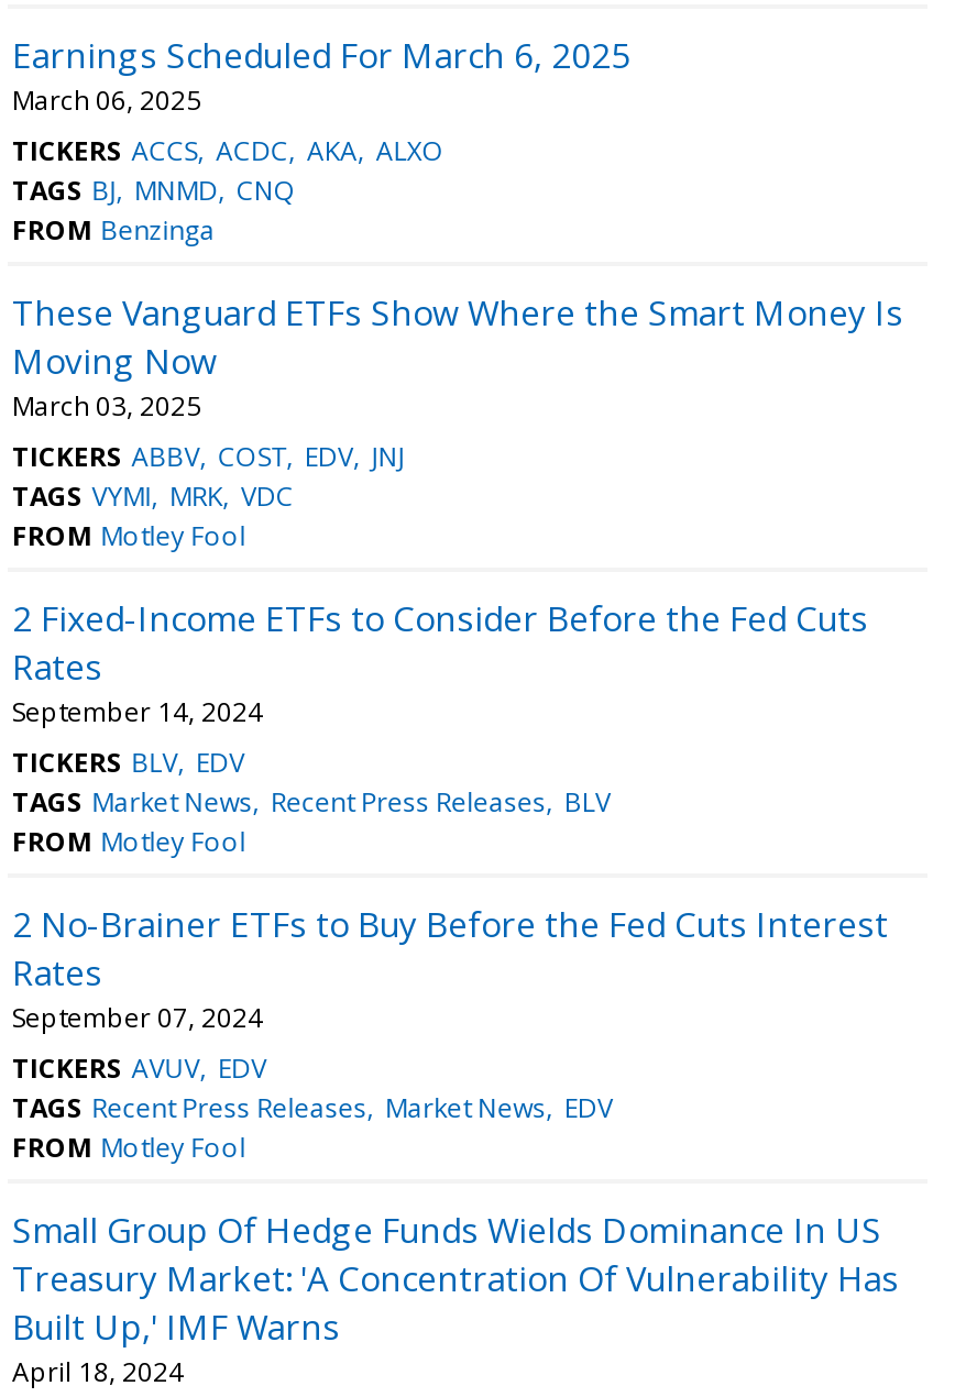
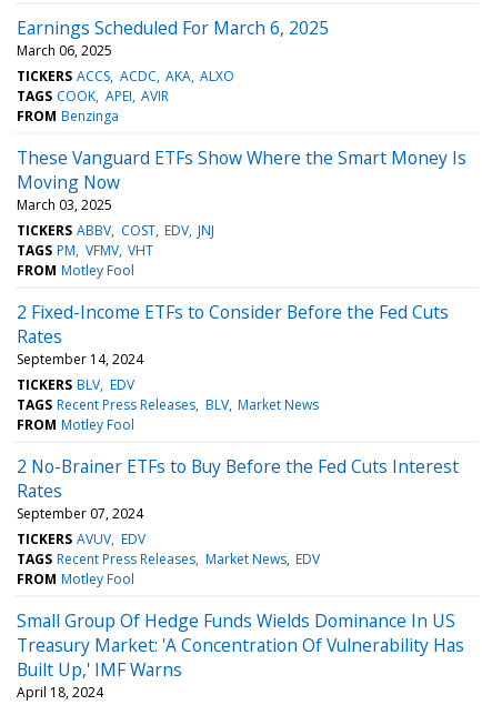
[12,171,296,209] TAGS BJ MNMD CNQ -> [17,86,169,105] TAGS COOK APEI AVIR
[12,477,294,514] TAGS VYMI MRK VDC -> [17,241,153,260] TAGS PM VFMV VHT
[12,783,610,820] TAGS Market News Recent Press Releases BLV -> [17,395,319,414] TAGS Recent Press Releases BLV Market News

